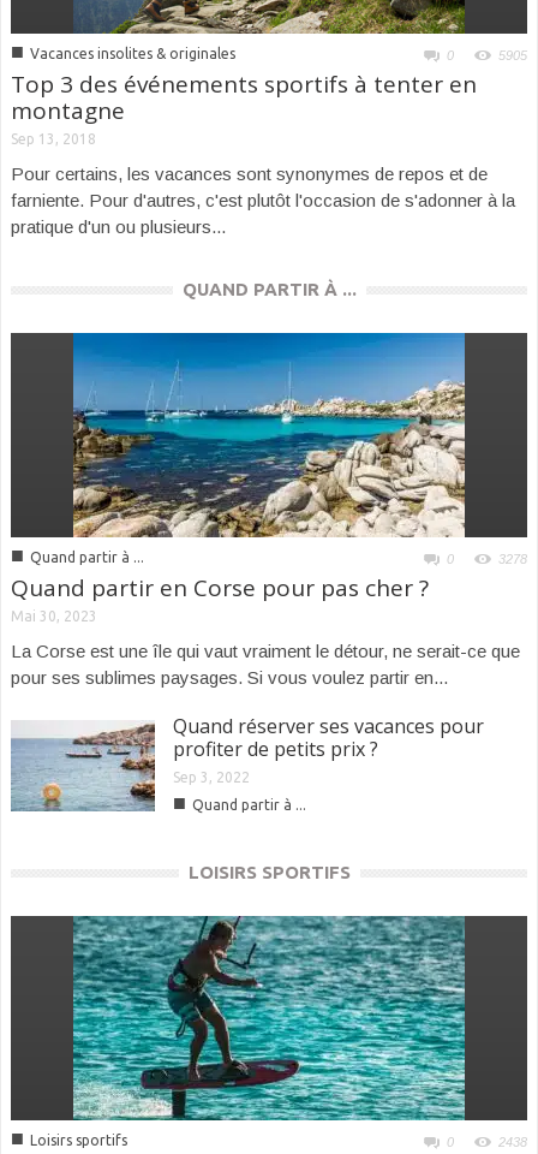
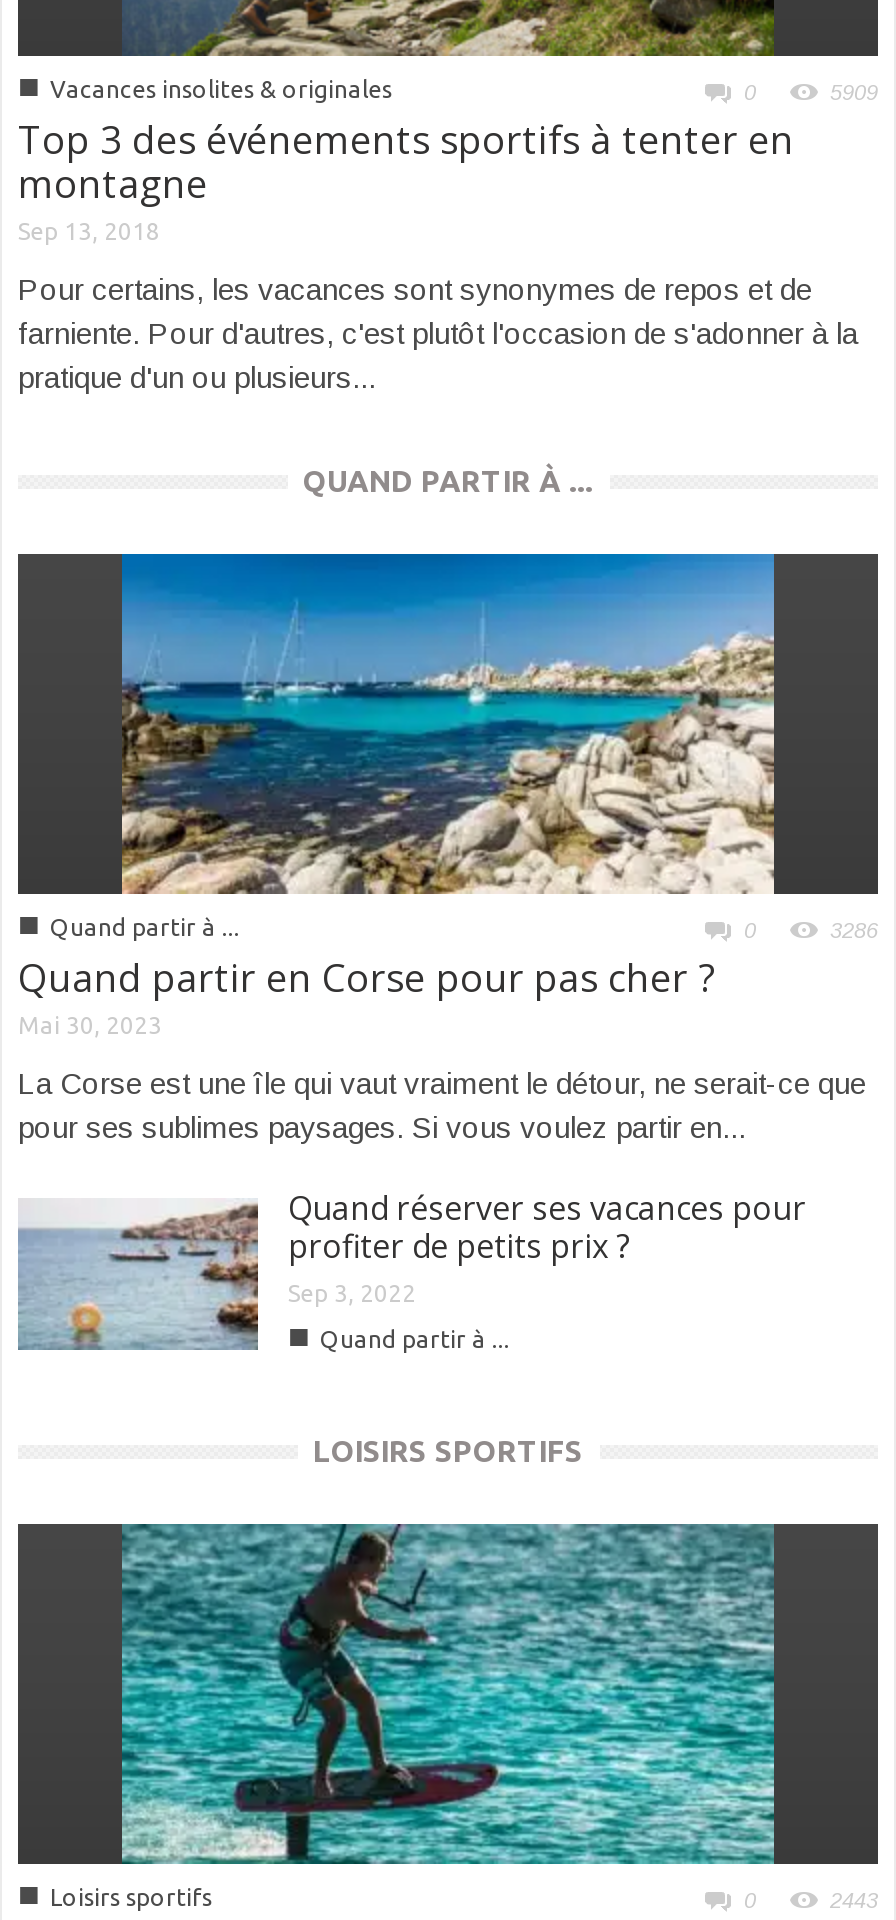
[498,48,527,63] 5905 -> [830,80,878,104] 5909
[498,552,527,566] 3278 -> [830,918,878,942] 3286
[498,1135,527,1149] 2438 -> [830,1888,878,1912] 2443

